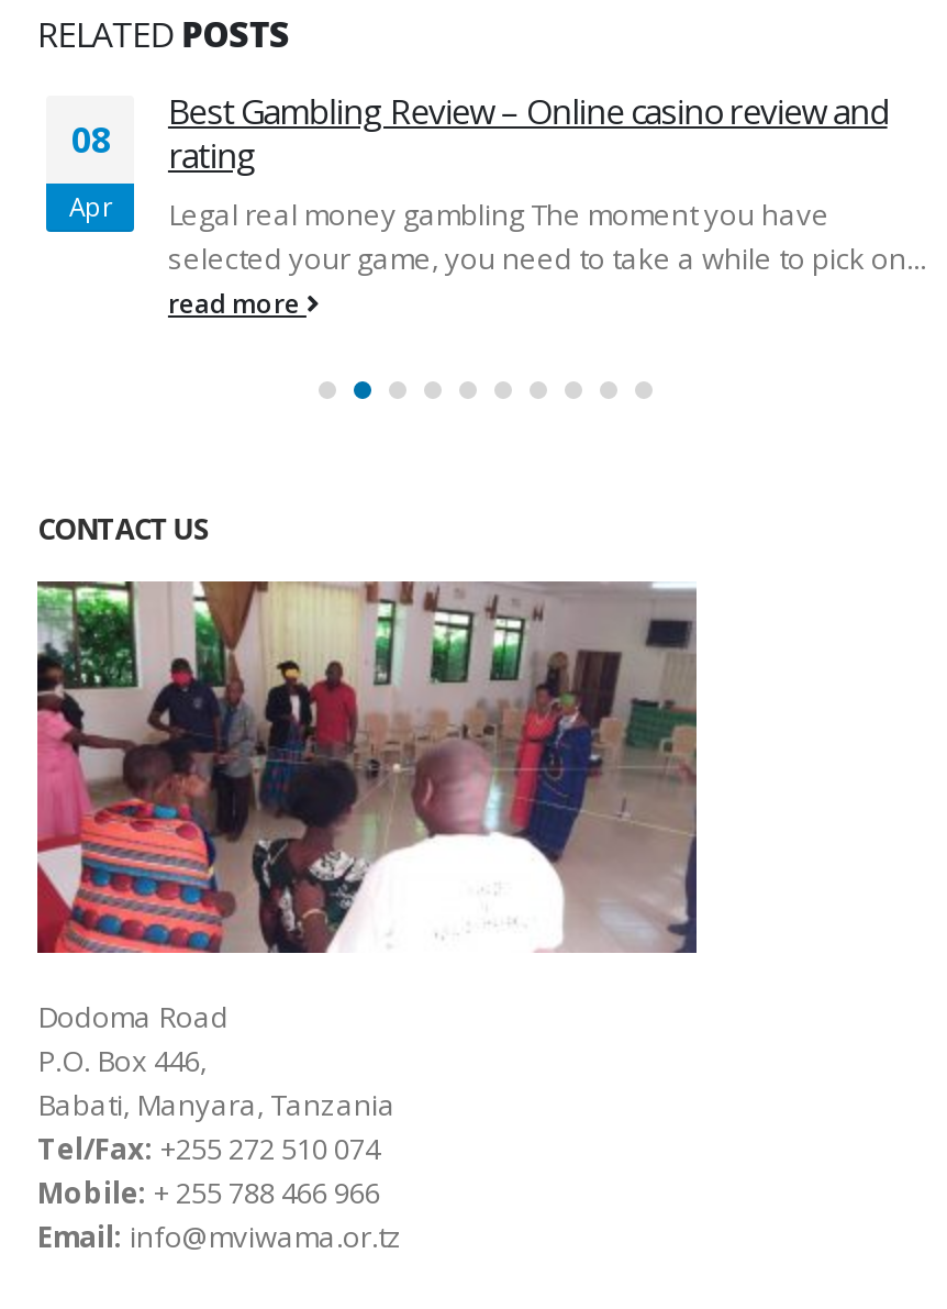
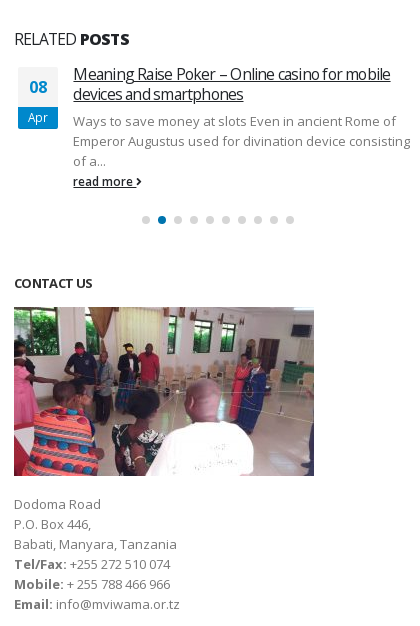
[168,87,926,278] Best Gambling Review – Online casino review and | rating | Legal real money gambling The moment you have | selected your game, you need to take a while to pick on... -> [73,63,410,170] Meaning Raise Poker – Online casino for mobile | devices and smartphones | Ways to save money at slots Even in ancient Rome of | Emperor Augustus used for divination device consisting | of a...

